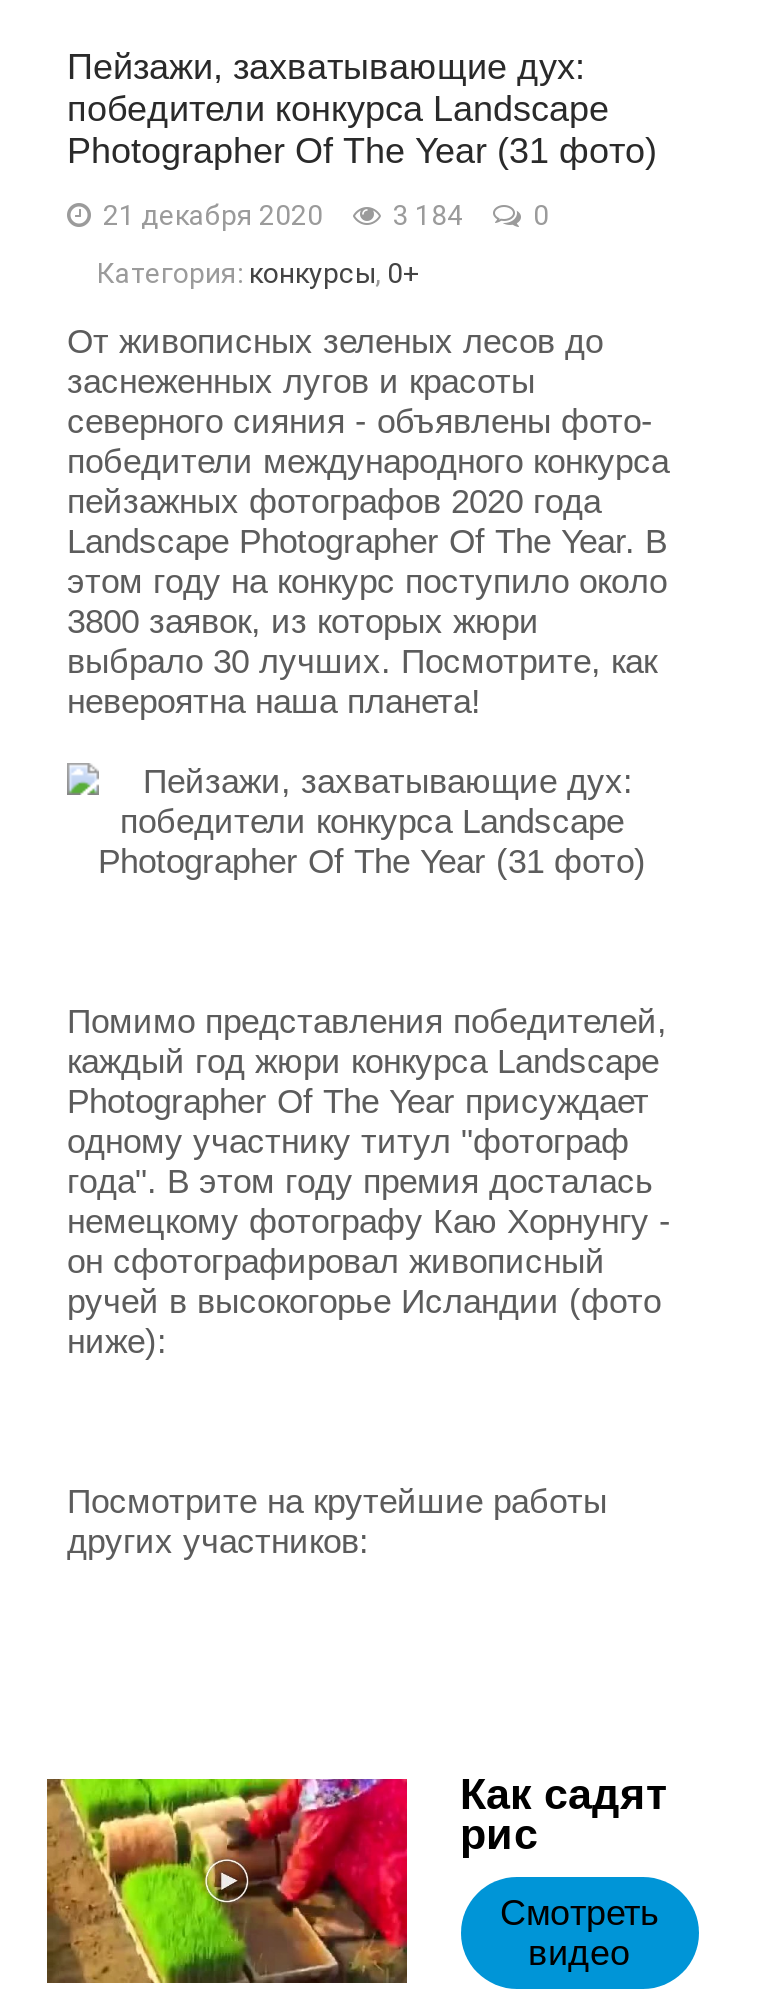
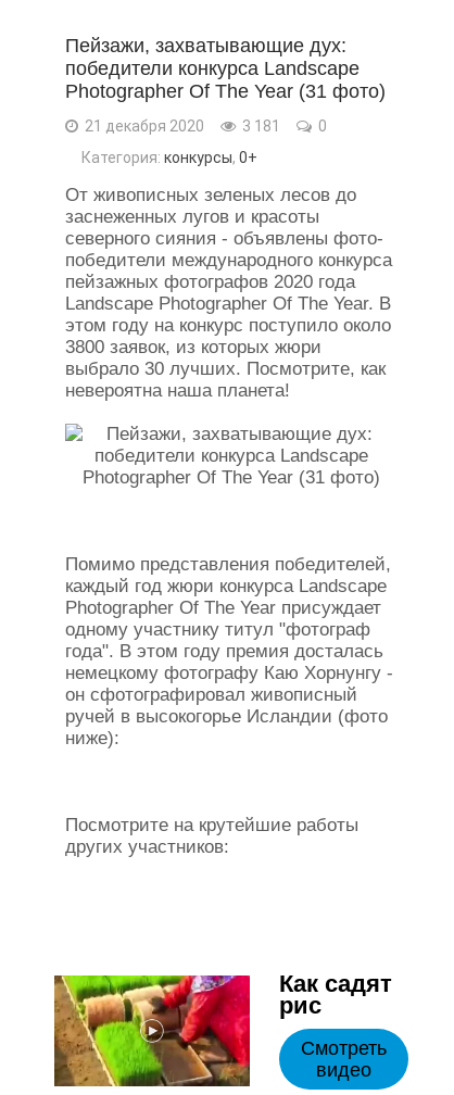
[97,199,549,231] 21 декабря 2020 3 184 0 -> [81,117,327,135] 21 декабря 2020 3 181 0

